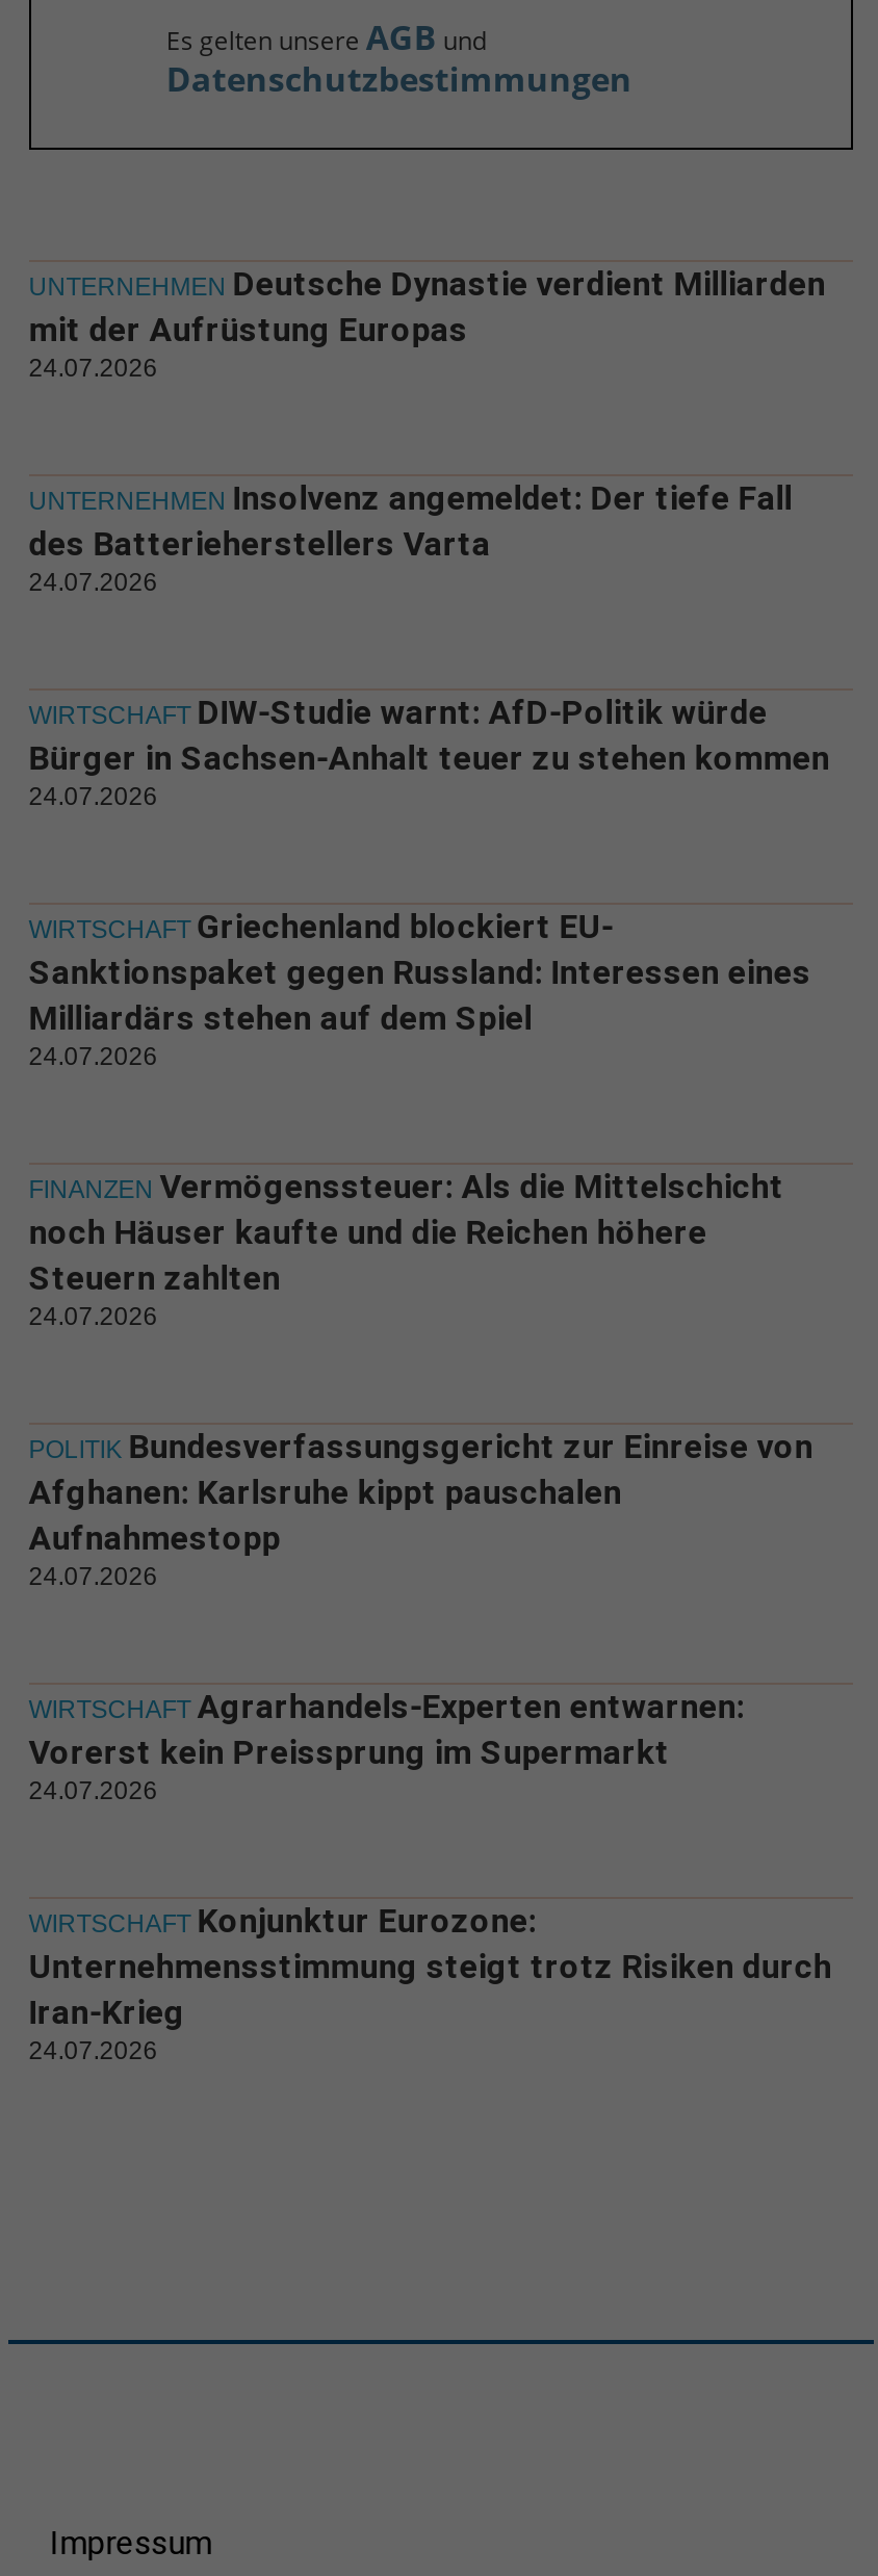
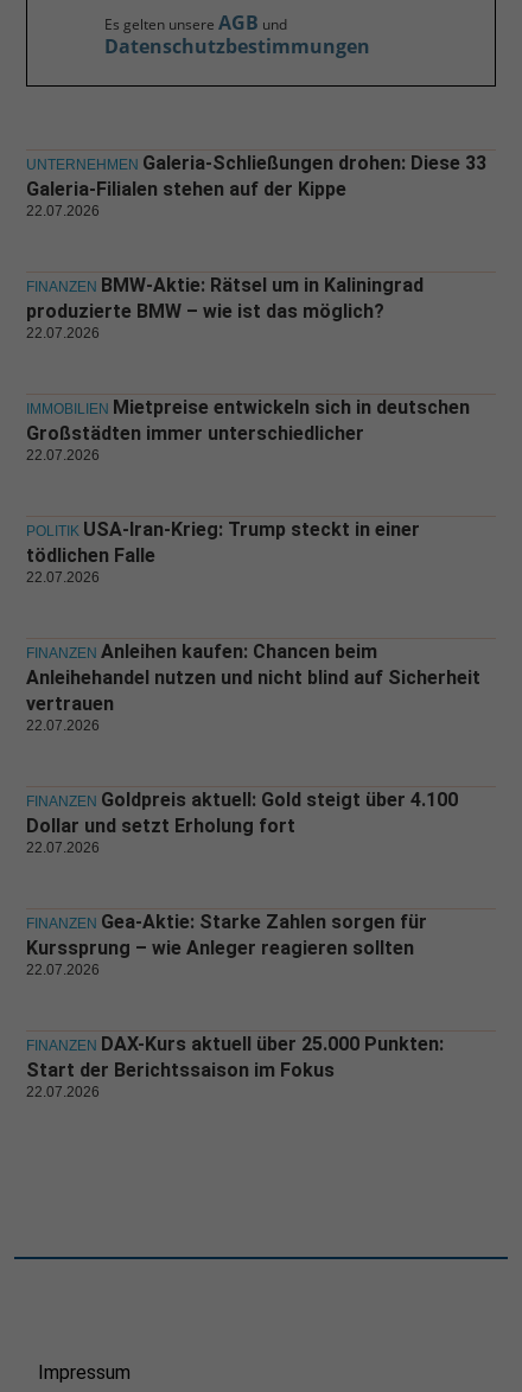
[29,265,825,383] UNTERNEHMEN Deutsche Dynastie verdient Milliarden | mit der Aufrüstung Europas | 24.07.2026 -> [26,152,486,220] UNTERNEHMEN Galeria-Schließungen drohen: Diese 33 | Galeria-Filialen stehen auf der Kippe | 22.07.2026
[29,479,792,597] UNTERNEHMEN Insolvenz angemeldet: Der tiefe Fall | des Batterieherstellers Varta | 24.07.2026 -> [26,274,423,342] FINANZEN BMW-Aktie: Rätsel um in Kaliningrad | produzierte BMW – wie ist das möglich? | 22.07.2026
[29,693,830,812] WIRTSCHAFT DIW-Studie warnt: AfD-Politik würde | Bürger in Sachsen-Anhalt teuer zu stehen kommen | 24.07.2026 -> [26,396,469,464] IMMOBILIEN Mietpreise entwickeln sich in deutschen | Großstädten immer unterschiedlicher | 22.07.2026
[29,907,811,1072] WIRTSCHAFT Griechenland blockiert EU- | Sanktionspaket gegen Russland: Interessen eines | Milliardärs stehen auf dem Spiel | 24.07.2026 -> [26,518,420,586] POLITIK USA-Iran-Krieg: Trump steckt in einer | tödlichen Falle | 22.07.2026
[29,1167,784,1332] FINANZEN Vermögenssteuer: Als die Mittelschicht | noch Häuser kaufte und die Reichen höhere | Steuern zahlten | 24.07.2026 -> [26,641,480,734] FINANZEN Anleihen kaufen: Chancen beim | Anleihehandel nutzen und nicht blind auf Sicherheit | vertrauen | 22.07.2026
[29,1427,813,1592] POLITIK Bundesverfassungsgericht zur Einreise von | Afghanen: Karlsruhe kippt pauschalen | Aufnahmestopp | 24.07.2026 -> [26,789,458,856] FINANZEN Goldpreis aktuell: Gold steigt über 4.100 | Dollar und setzt Erholung fort | 22.07.2026
[29,1687,744,1806] WIRTSCHAFT Agrarhandels-Experten entwarnen: | Vorerst kein Preissprung im Supermarkt | 24.07.2026 -> [26,911,427,978] FINANZEN Gea-Aktie: Starke Zahlen sorgen für | Kurssprung – wie Anleger reagieren sollten | 22.07.2026
[29,1901,832,2066] WIRTSCHAFT Konjunktur Eurozone: | Unternehmensstimmung steigt trotz Risiken durch | Iran-Krieg | 24.07.2026 -> [26,1033,443,1101] FINANZEN DAX-Kurs aktuell über 25.000 Punkten: | Start der Berichtssaison im Fokus | 22.07.2026

